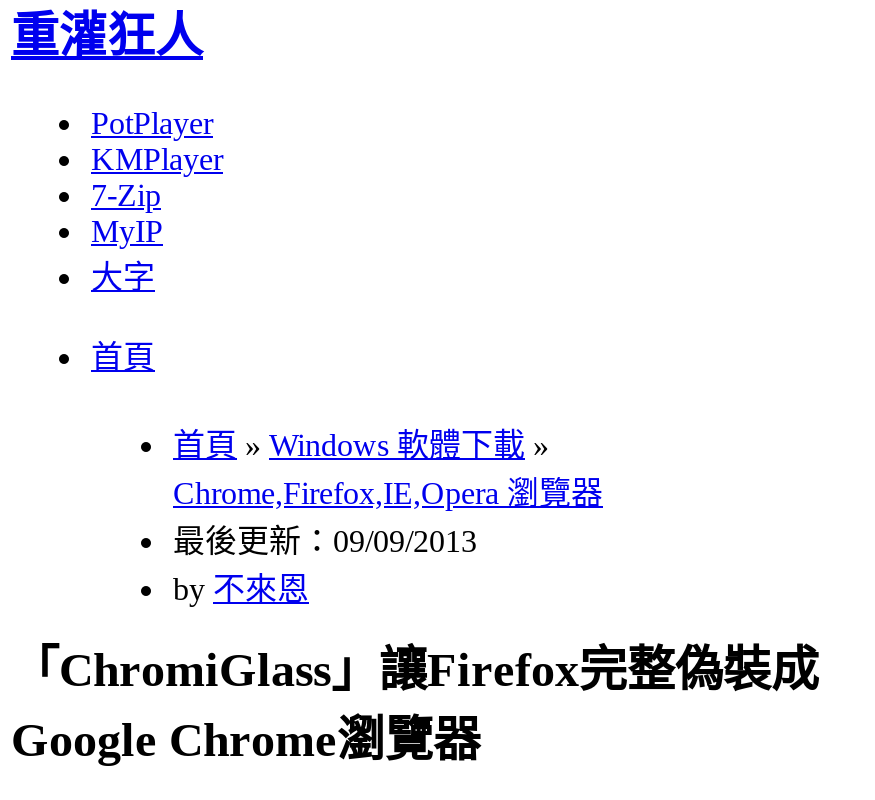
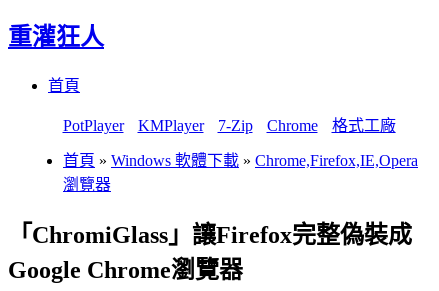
moved [91,106,223,212] -> [62,117,252,134]: PotPlayer | KMPlayer | 7-Zip
[91,214,163,294] MyIP | 大字 -> none
[173,428,603,606] 首頁 » Windows 軟體下載 » | Chrome,Firefox,IE,Opera 瀏覽器 | 最後更新：09/09/2013 | by不來恩 -> [63,117,418,193] Chrome | 格式工廠 | 首頁 » Windows 軟體下載 » Chrome,Firefox,IE,Opera | 瀏覽器

